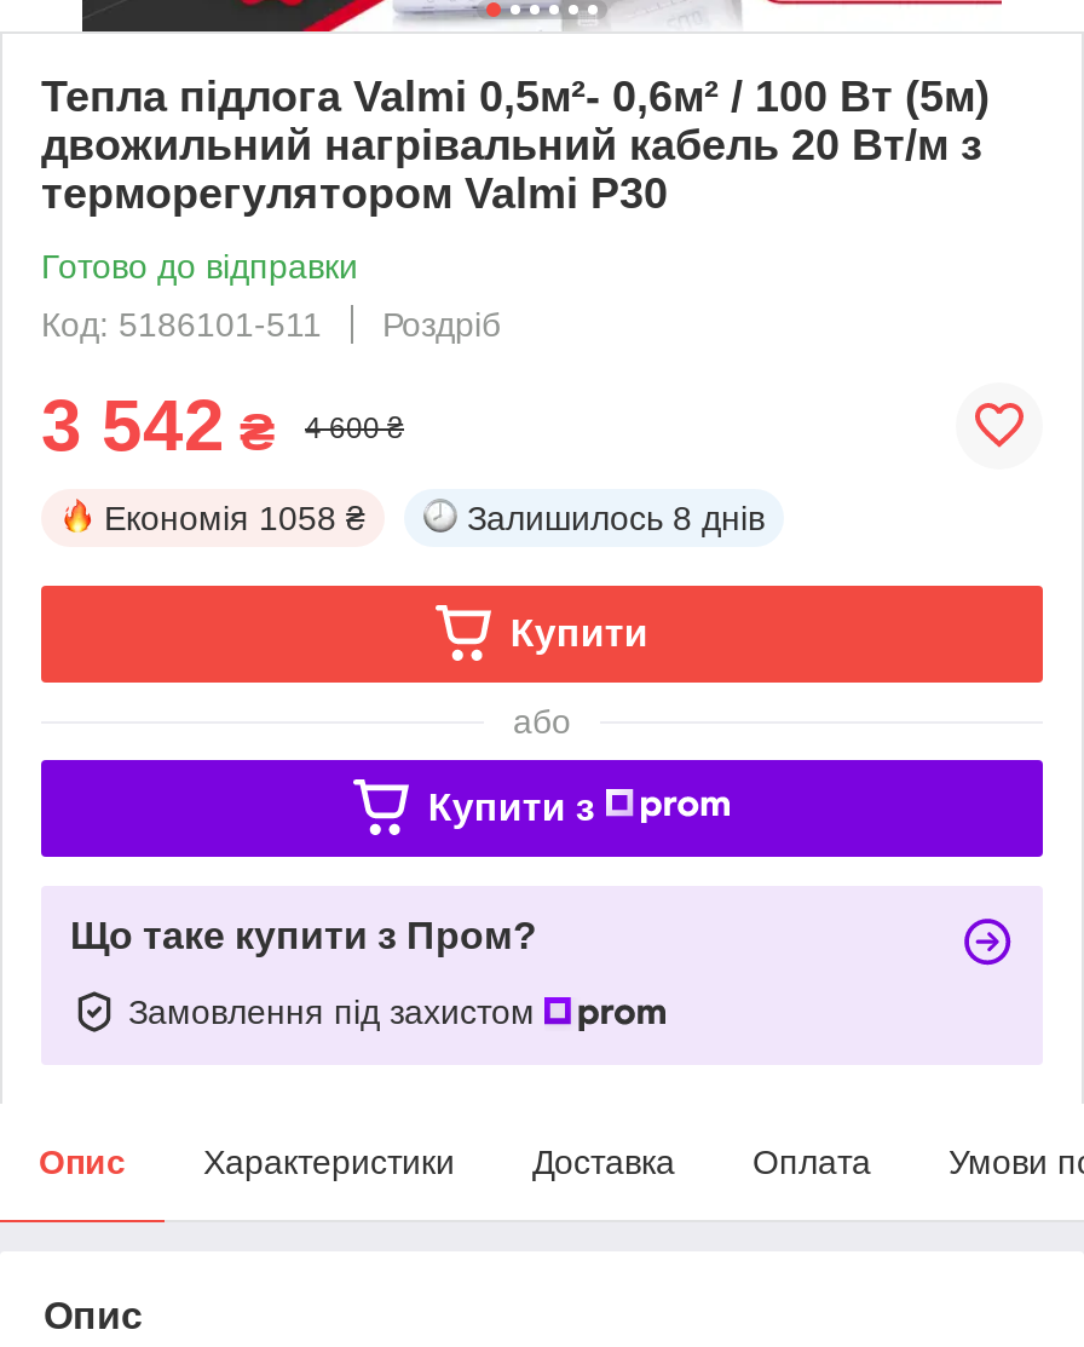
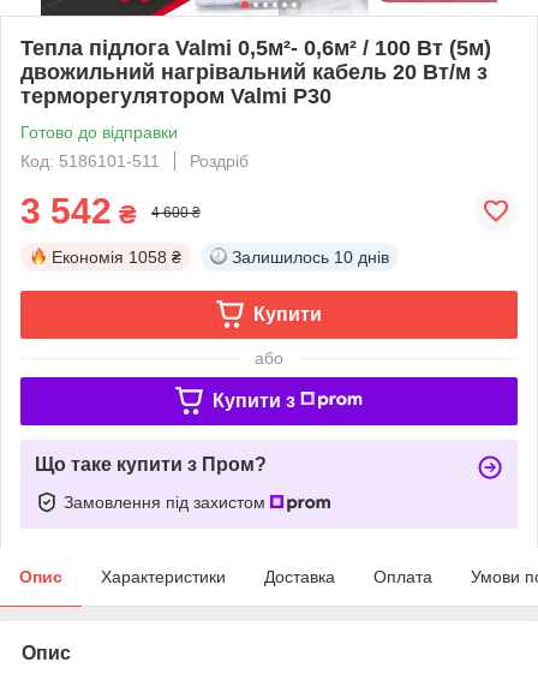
[467,498,765,537] Залишилось 8 днів -> [232,247,389,266] Залишилось 10 днів

